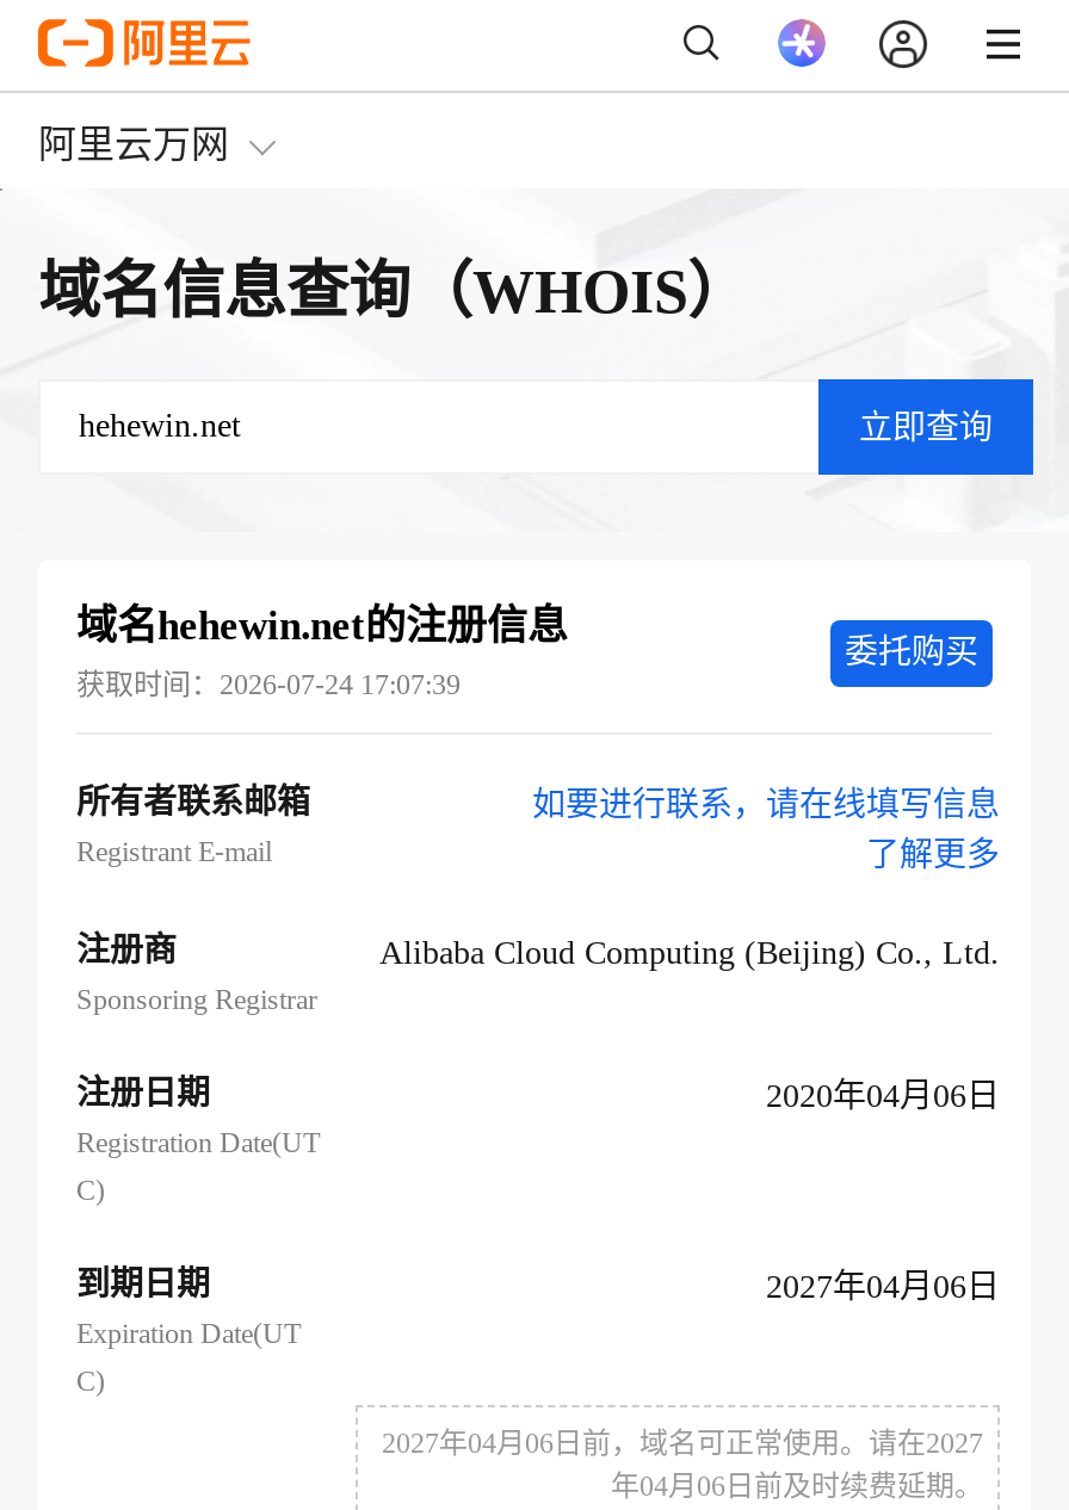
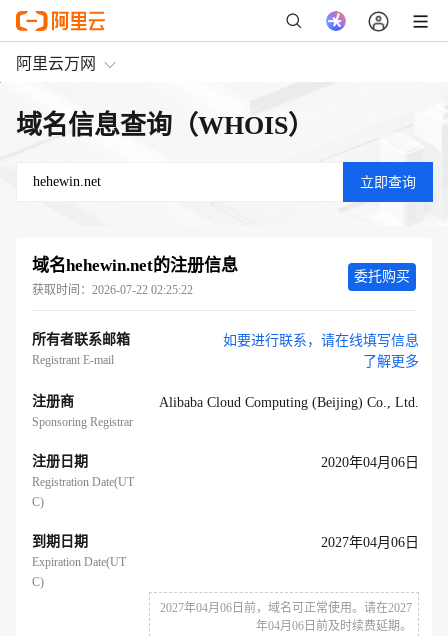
[76,668,461,701] 获取时间：2026-07-24 17:07:39 -> [32,283,193,297] 获取时间：2026-07-22 02:25:22

